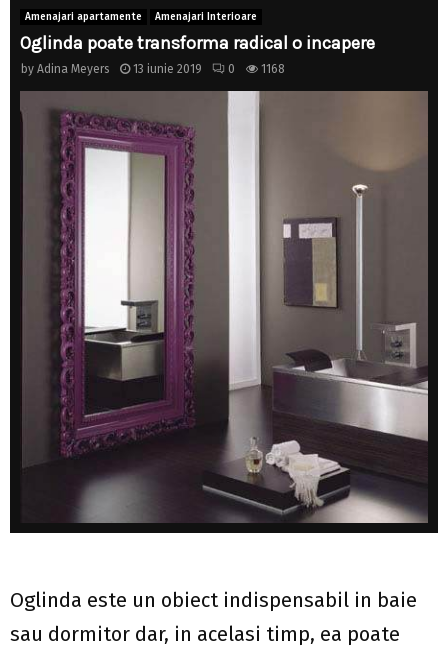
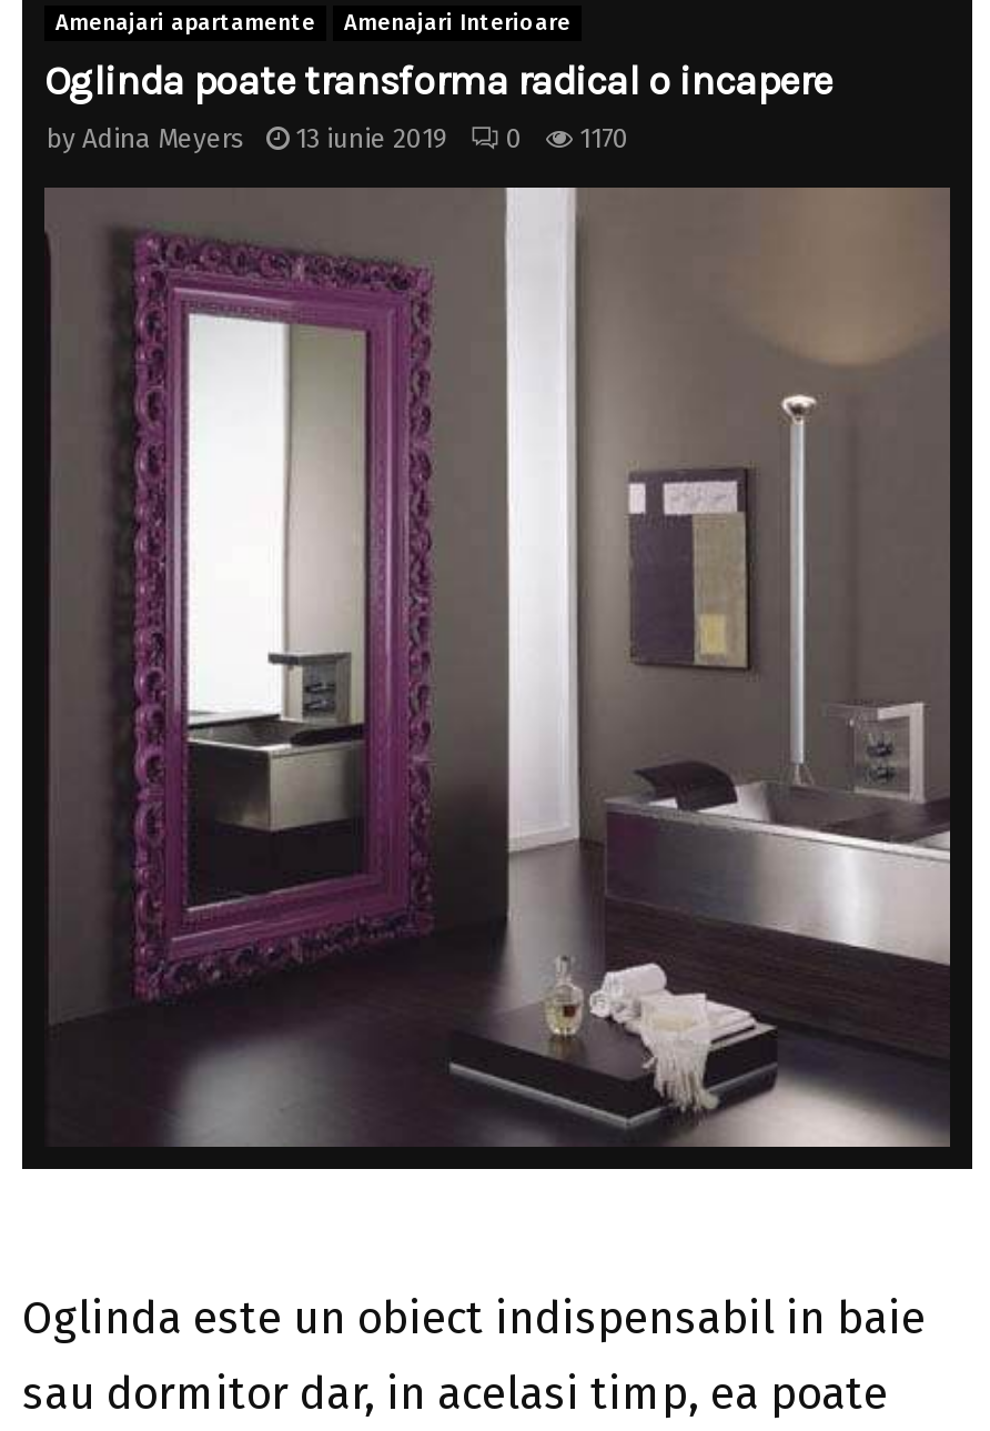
[21,62,285,76] by Adina Meyers 13 iunie 2019 0 1168 -> [47,123,628,154] by Adina Meyers 13 iunie 2019 0 1170

